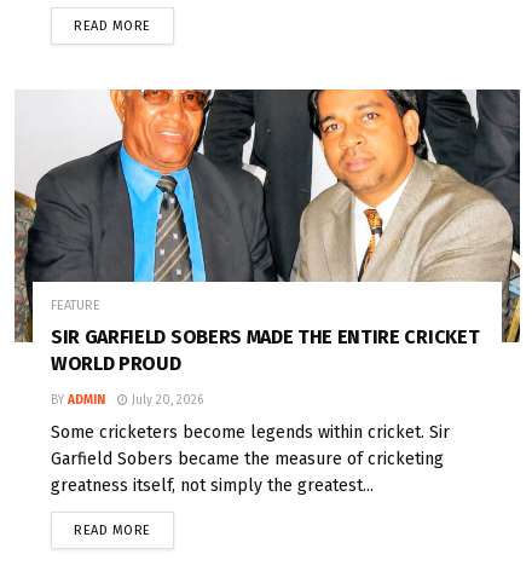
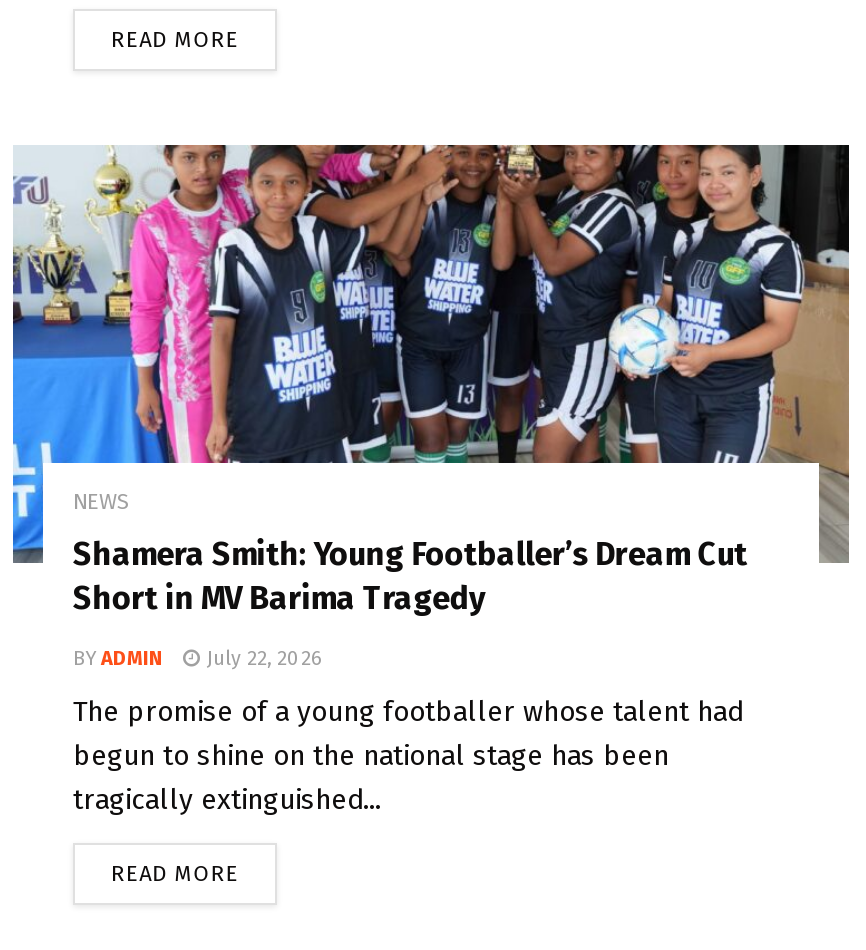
[13,88,521,344] [image] | FEATURE -> [11,143,851,563] [image] | NEWS
[51,325,479,375] SIR GARFIELD SOBERS MADE THE ENTIRE CRICKET | WORLD PROUD -> [73,535,747,617] Shamera Smith: Young Footballer’s Dream Cut | Short in MV Barima Tragedy
[51,393,203,408] BY ADMIN July 20, 2026 -> [73,647,321,671] BY ADMIN July 22, 2026
[51,422,450,496] Some cricketers become legends within cricket. Sir | Garfield Sobers became the measure of cricketing | greatness itself, not simply the greatest... -> [73,695,743,817] The promise of a young footballer whose talent had | begun to shine on the national stage has been | tragically extinguished...

